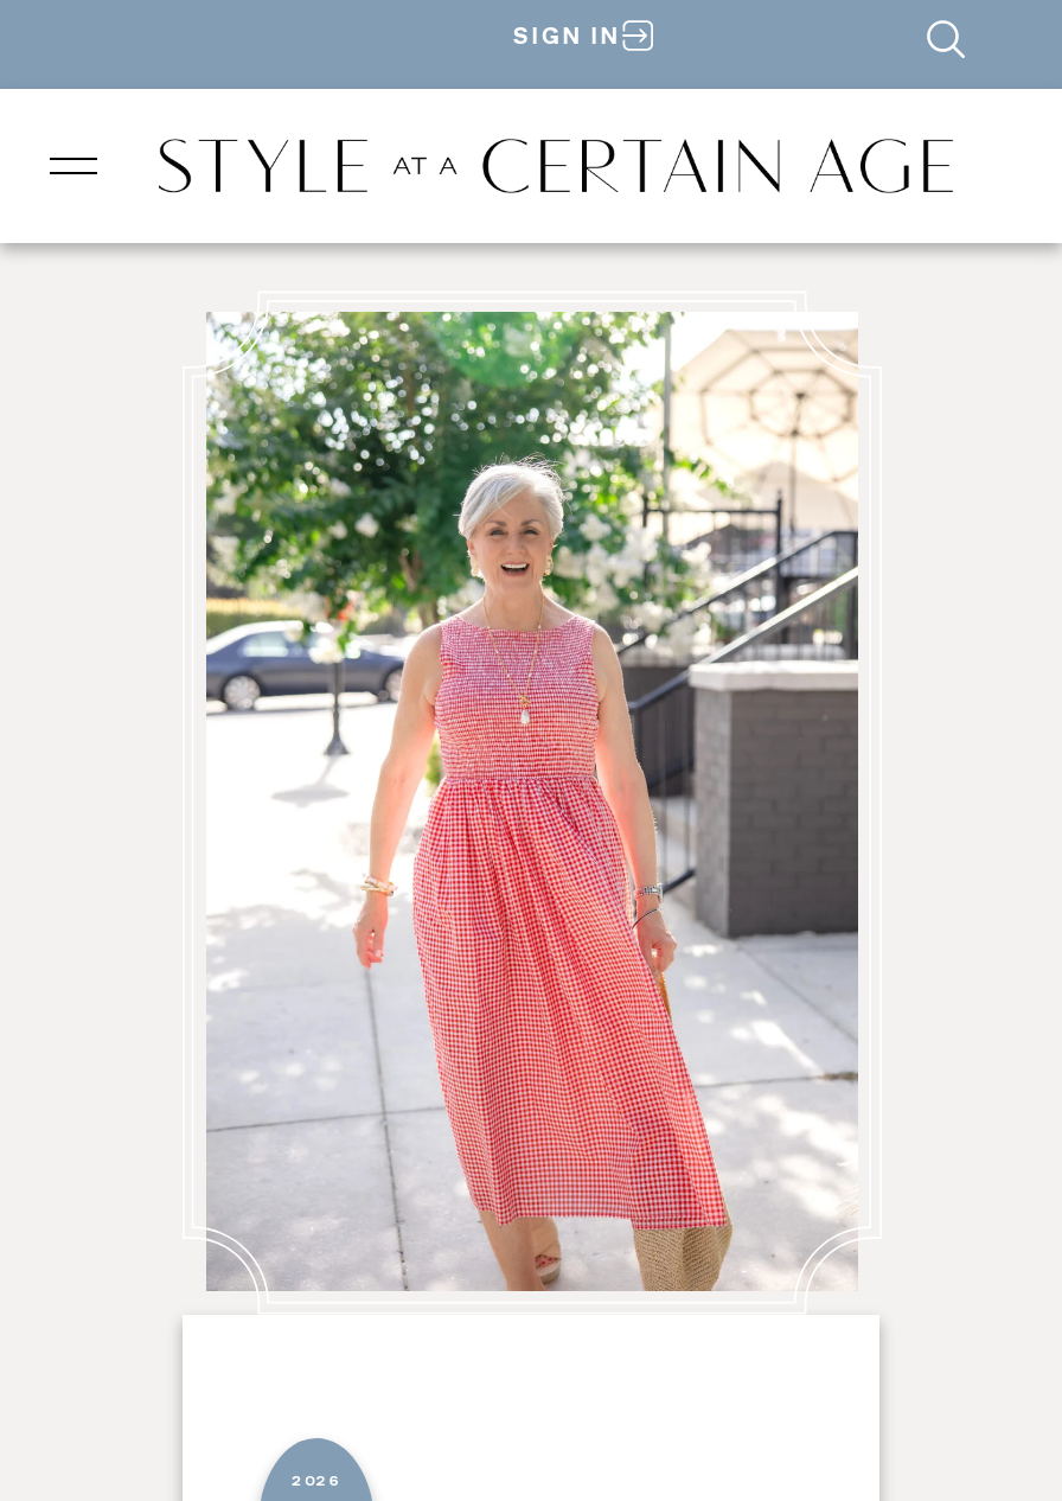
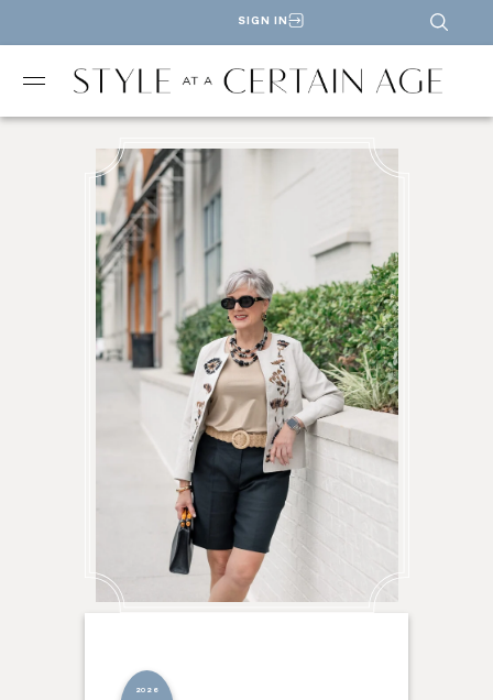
[204,309,861,1296] [image] -> [95,147,399,603] [image]

